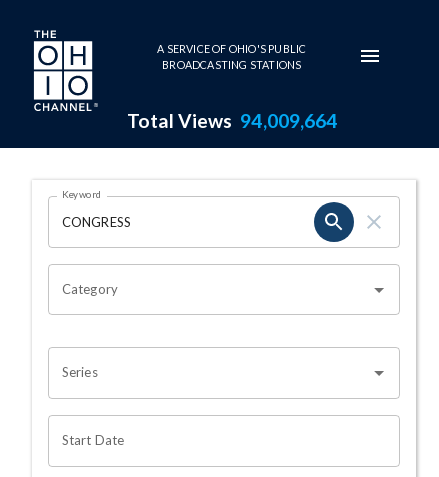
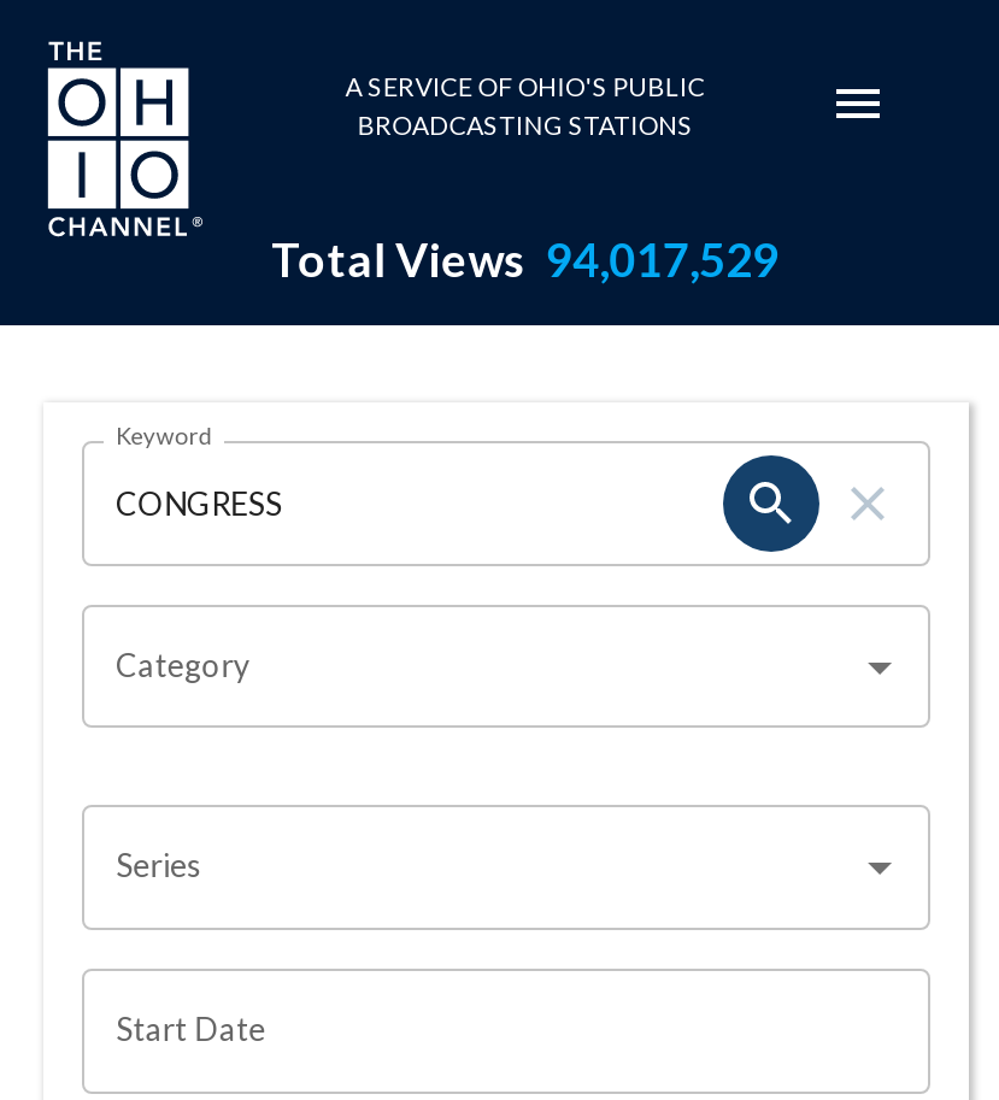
[126,109,337,132] Total Views 94,009,664 -> [271,231,779,287] Total Views 94,017,529

